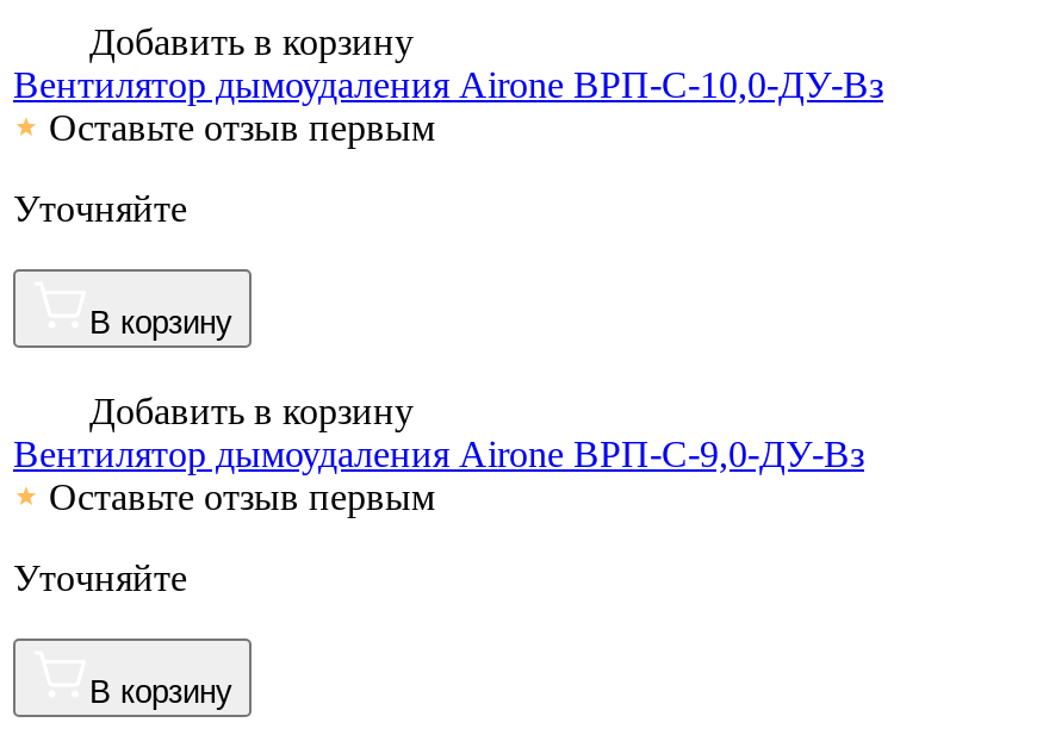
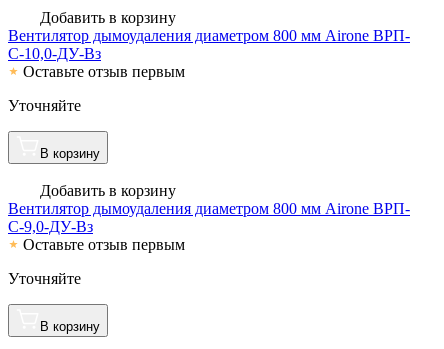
[13,65,883,105] Вентилятор дымоудаления Airone ВРП-С-10,0-ДУ-Вз -> [8,27,410,62] Вентилятор дымоудаления диаметром 800 мм Airone ВРП- | С-10,0-ДУ-Вз
[13,434,864,474] Вентилятор дымоудаления Airone ВРП-С-9,0-ДУ-Вз -> [8,200,410,235] Вентилятор дымоудаления диаметром 800 мм Airone ВРП- | С-9,0-ДУ-Вз

